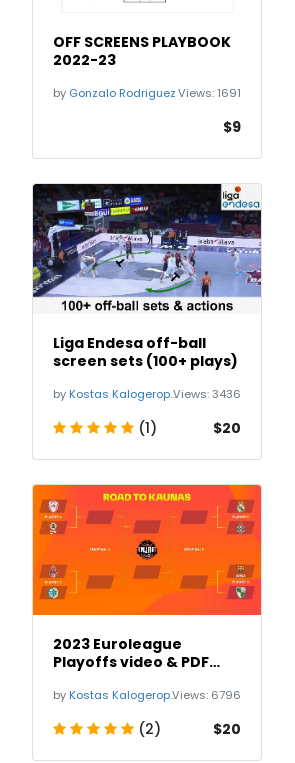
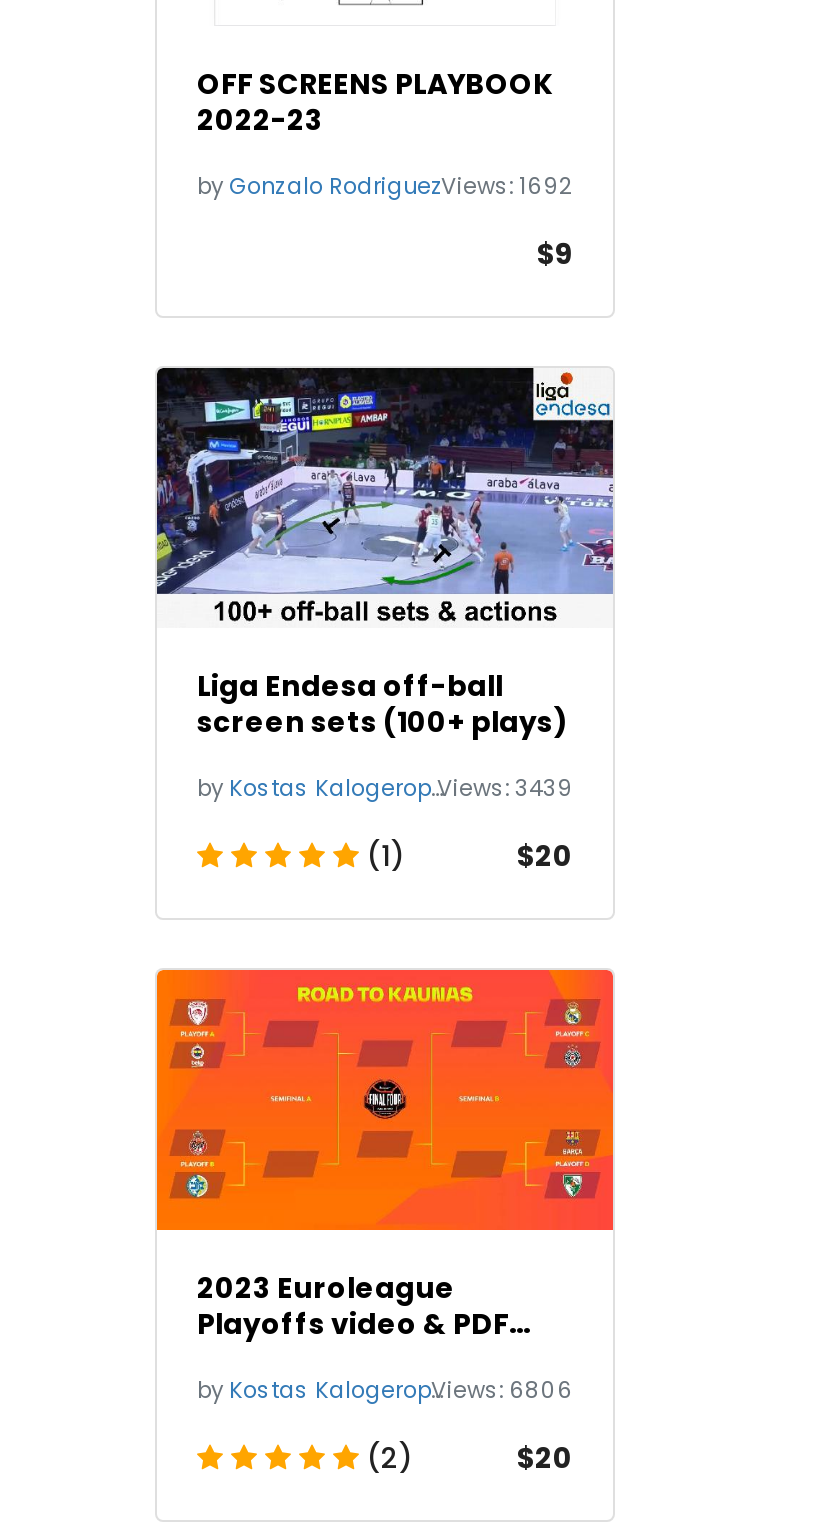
[53,85,241,101] by Gonzalo Rodriguez Views: 1691 -> [197,169,573,201] by Gonzalo RodriguezViews: 1692
[53,386,241,402] by Kostas Kalogeropoulos Views: 3436 -> [197,771,573,803] by Kostas Kalogeropoulos Views: 3439
[53,687,241,703] by Kostas Kalogeropoulos Views: 6796 -> [197,1373,573,1405] by Kostas KalogeropoulosViews: 6806

